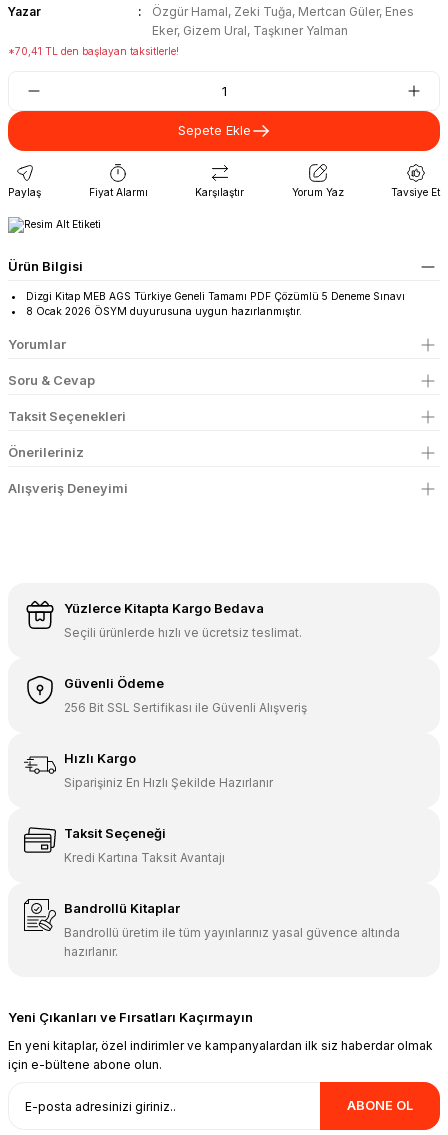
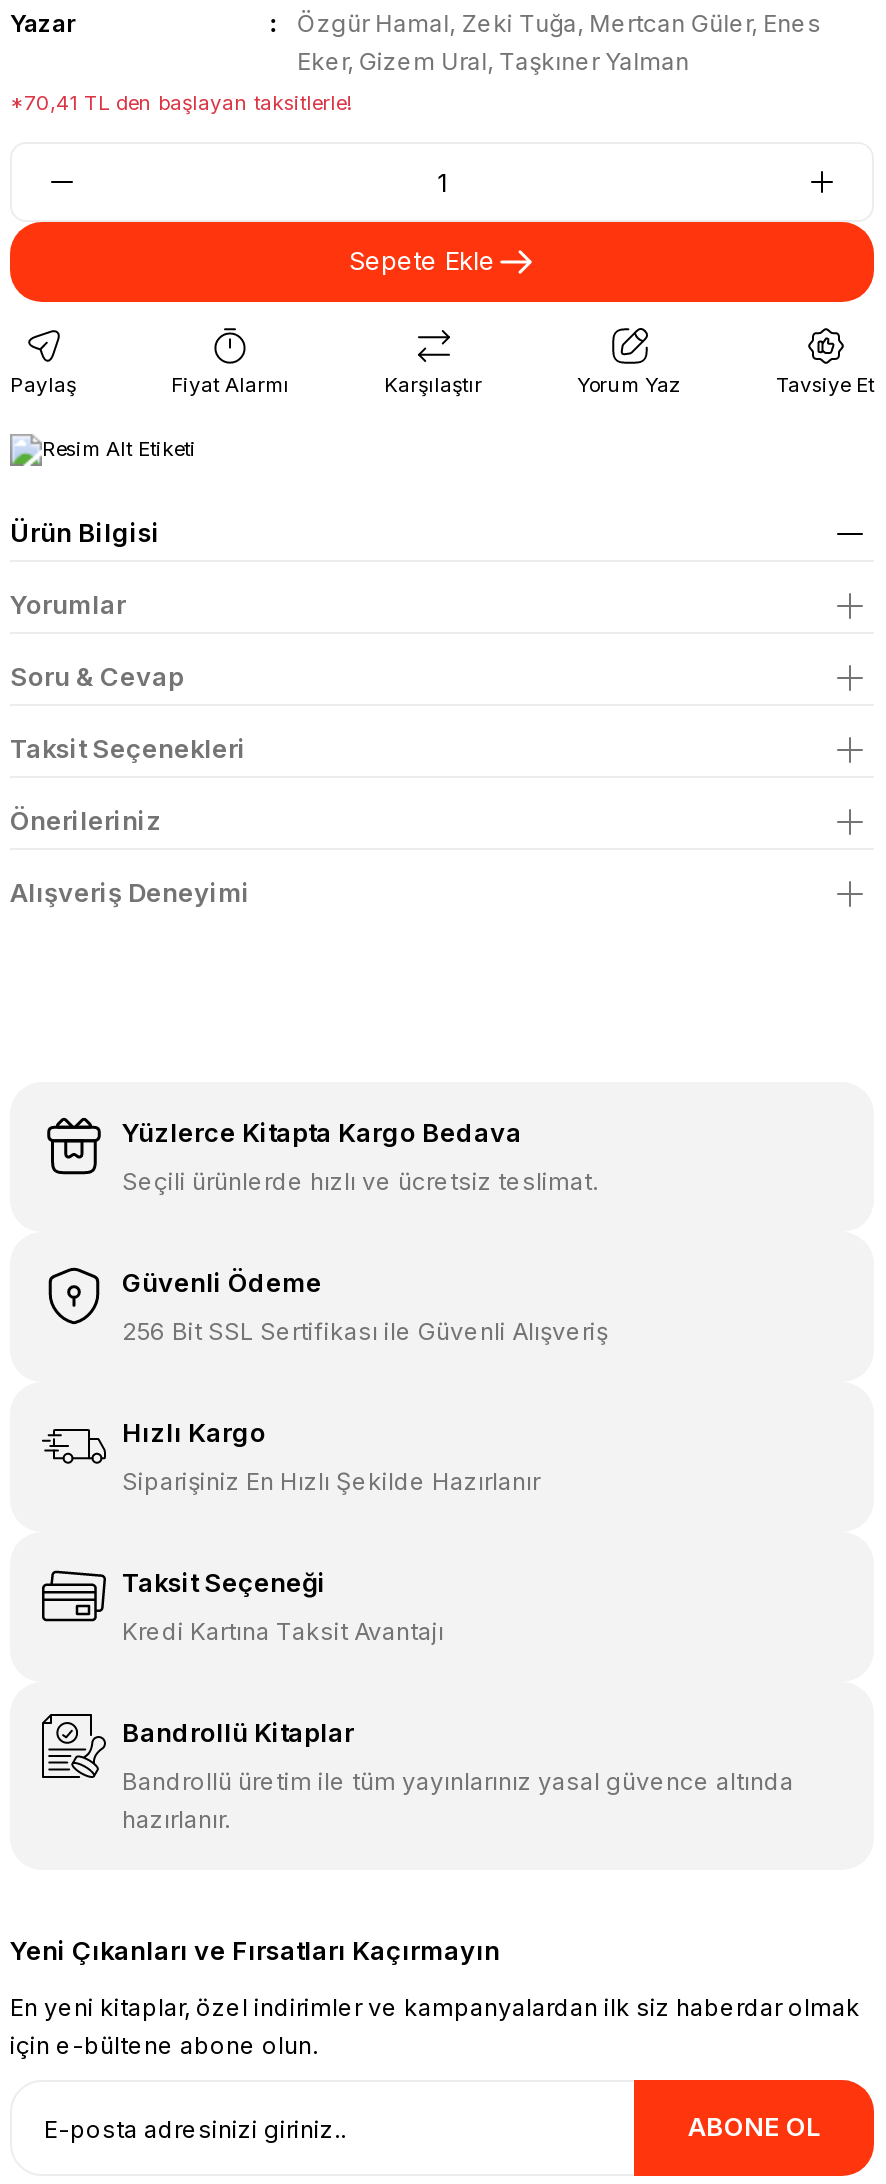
[26,290,405,317] Dizgi Kitap MEB AGS Türkiye Geneli Tamamı PDF Çözümlü 5 Deneme Sınavı | 8 Ocak 2026 ÖSYM duyurusuna uygun hazırlanmıştır. -> none

